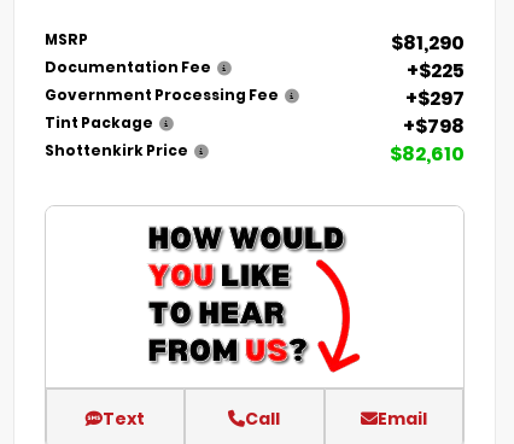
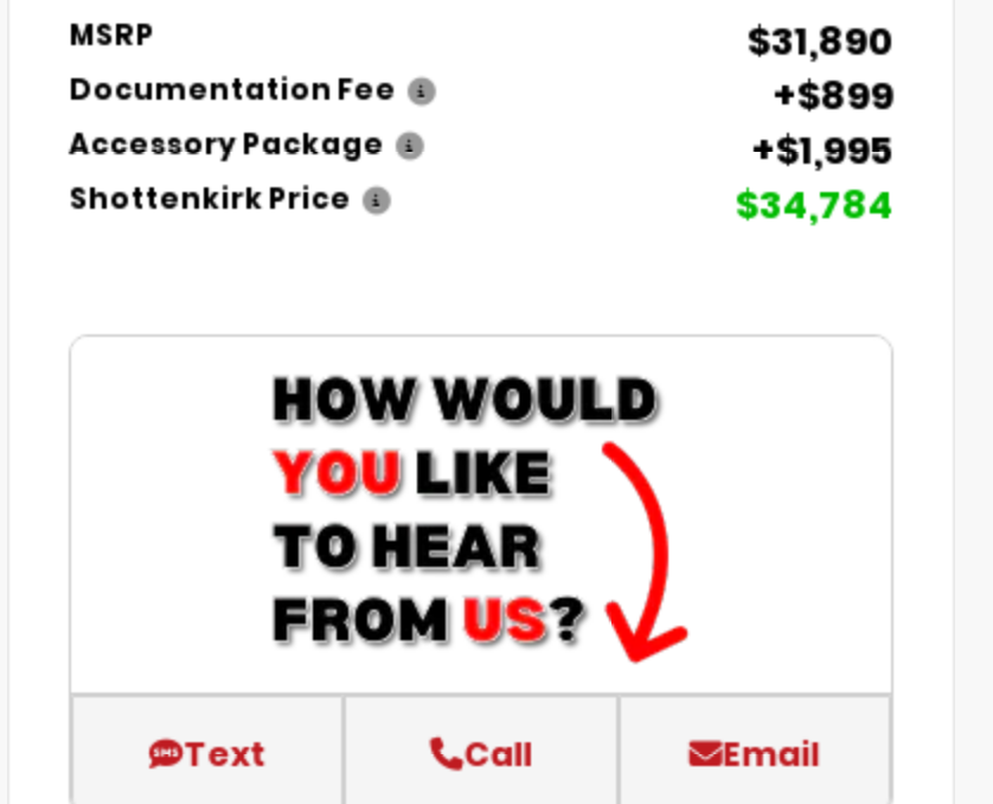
[391,28,465,56] $81,290 -> [747,13,893,68] $31,890
[45,56,465,139] +$225 | Government Processing Fee | +$297 | Tint Package | +$798 -> [69,68,893,177] +$899 | Accessory Package | +$1,995
[390,139,465,167] $82,610 -> [735,177,893,231] $34,784

